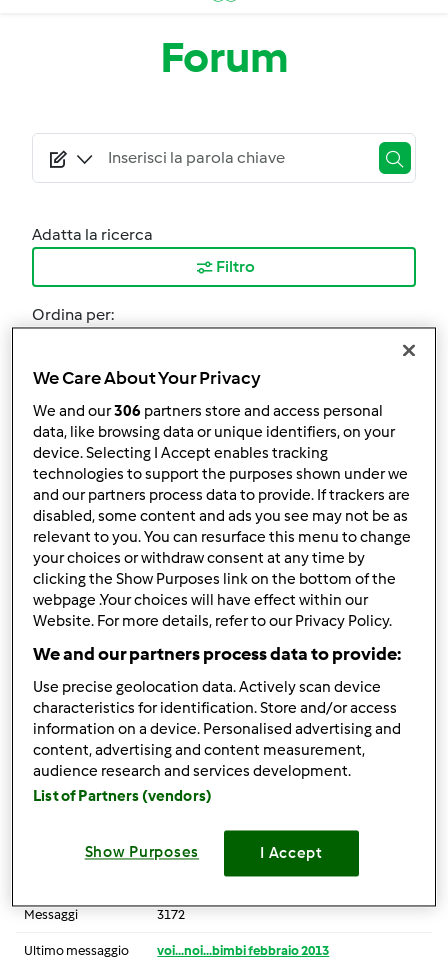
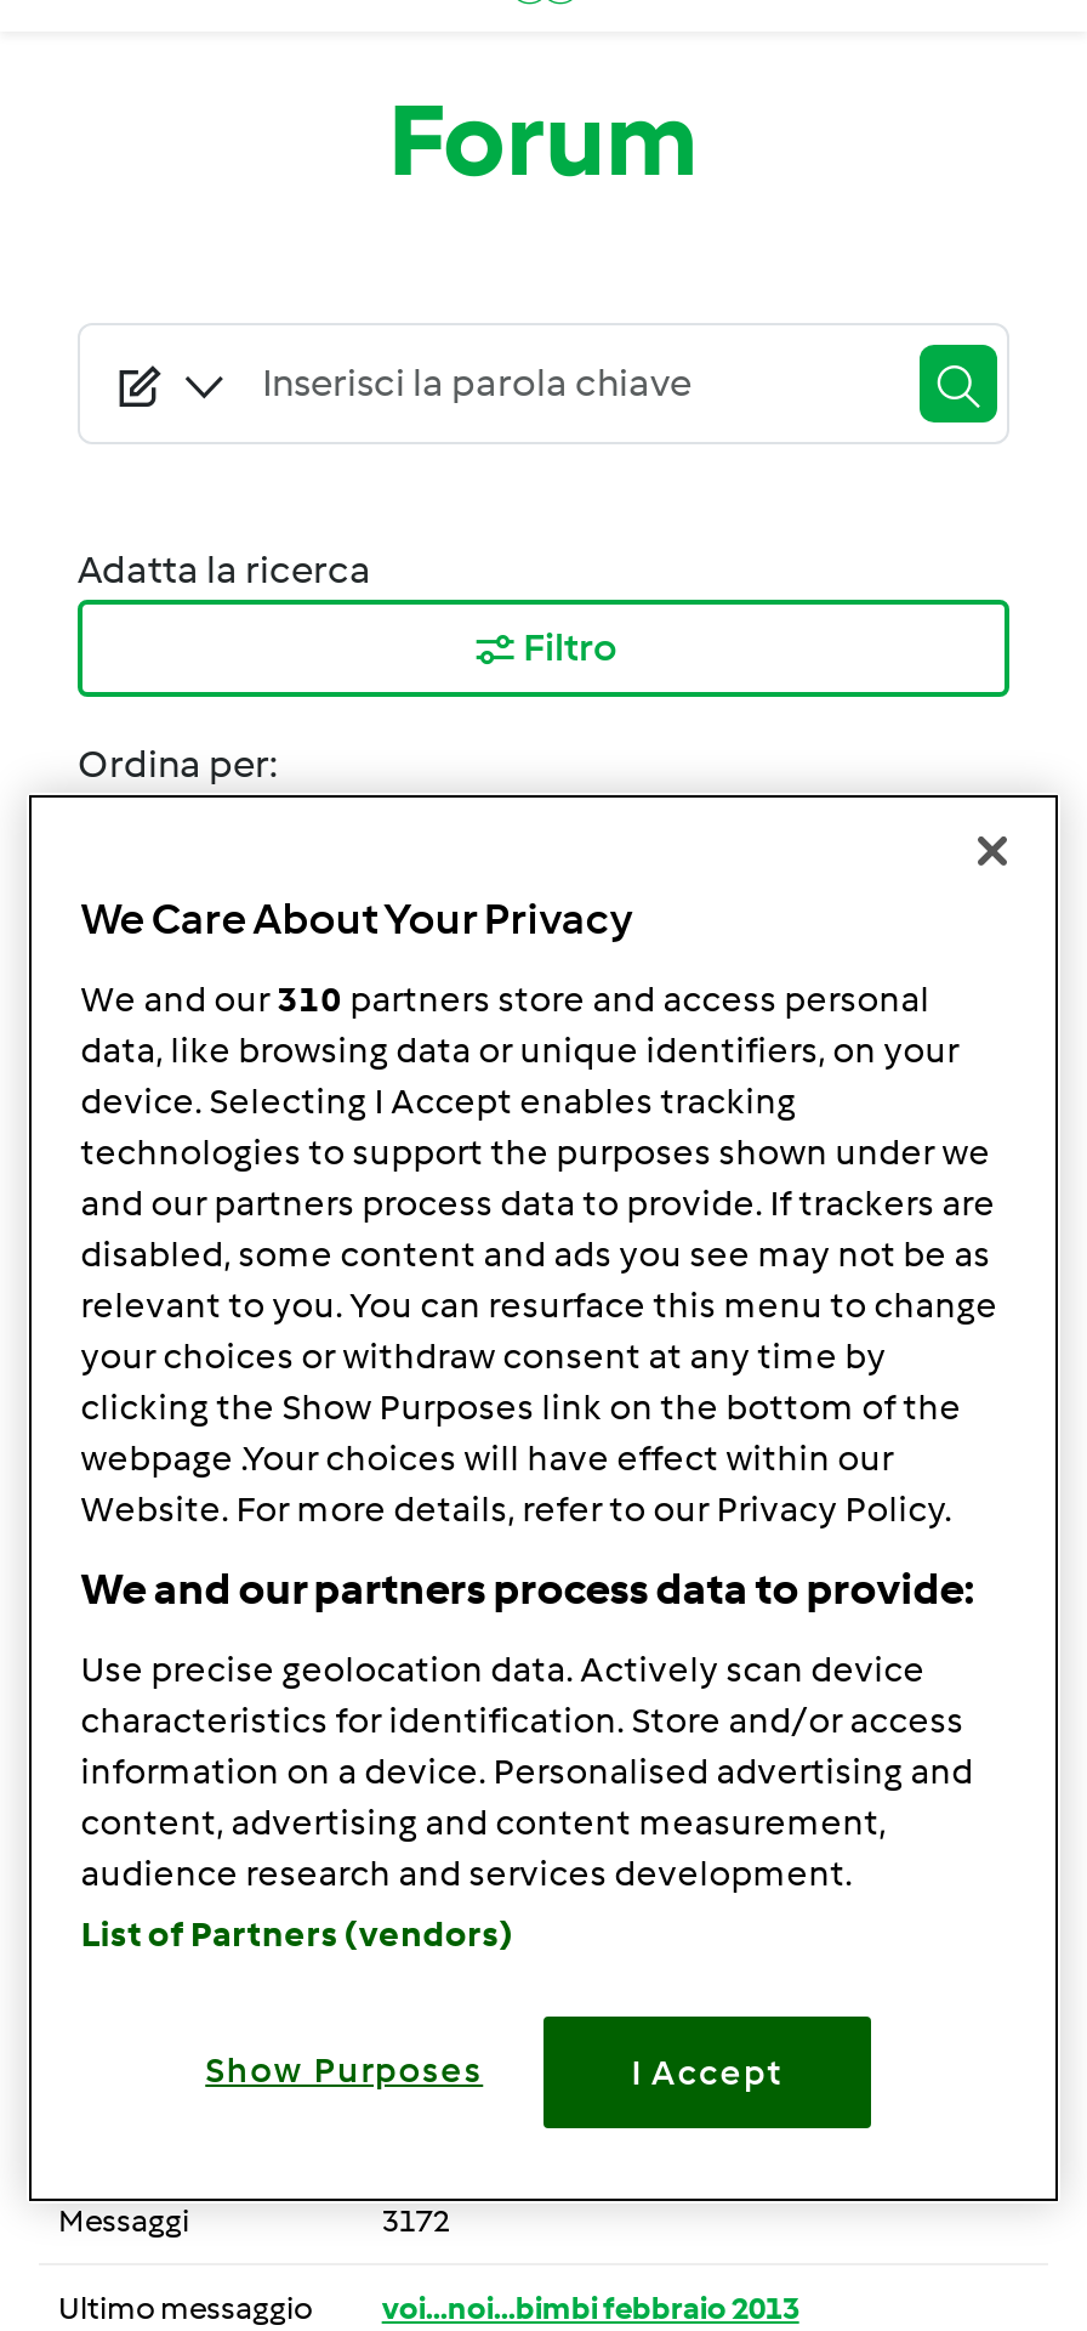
[33,403,383,421] We and our306 partners store and access personal -> [81,978,930,1021] We and our310 partners store and access personal

